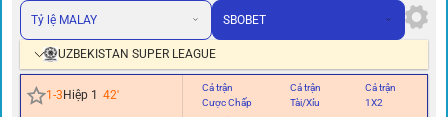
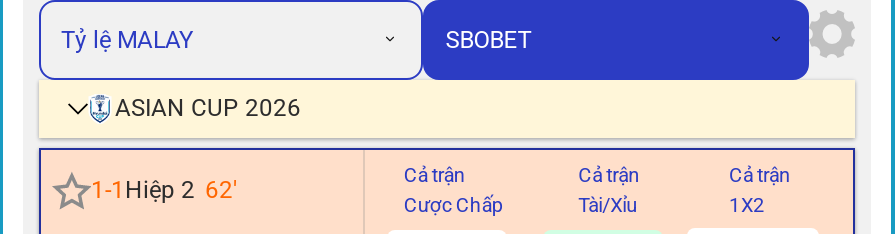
[58,47,216,61] UZBEKISTAN SUPER LEAGUE -> [115,93,301,121] ASIAN CUP 2026
[46,88,117,102] 1 - 3 Hiệp 1 42 -> [91,175,233,203] 1 - 1 Hiệp 2 62

